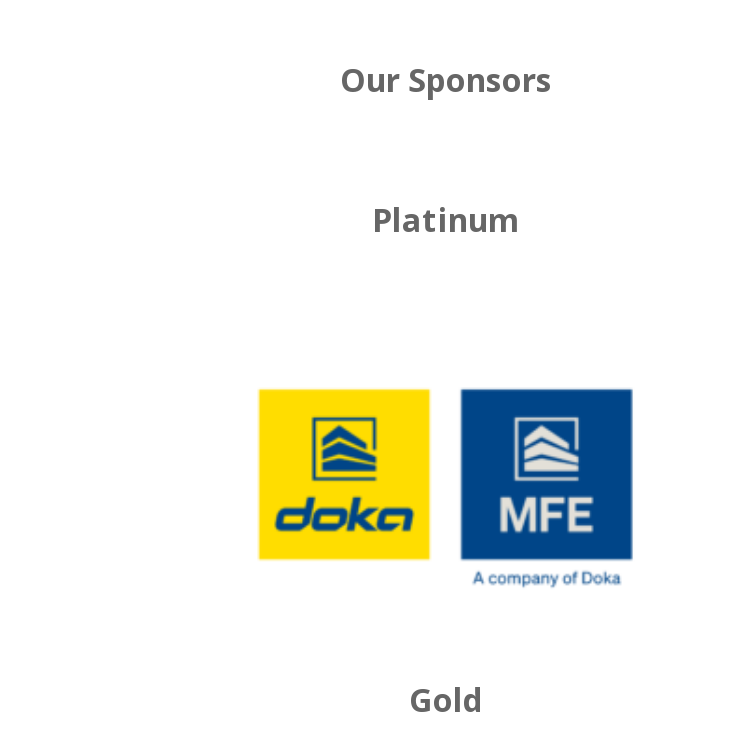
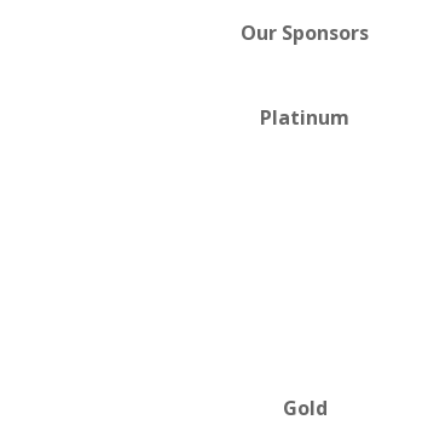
[256,386,432,562] [image] -> none
[458,386,634,588] [image] -> none

